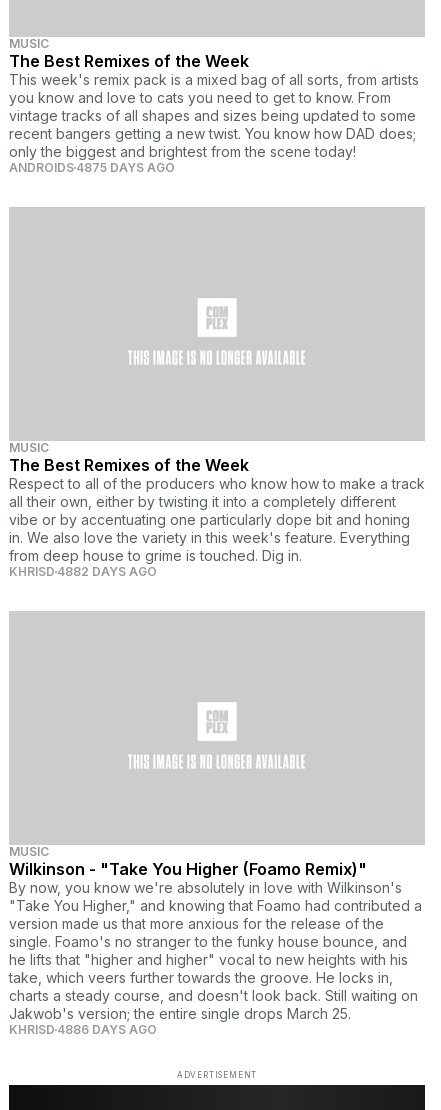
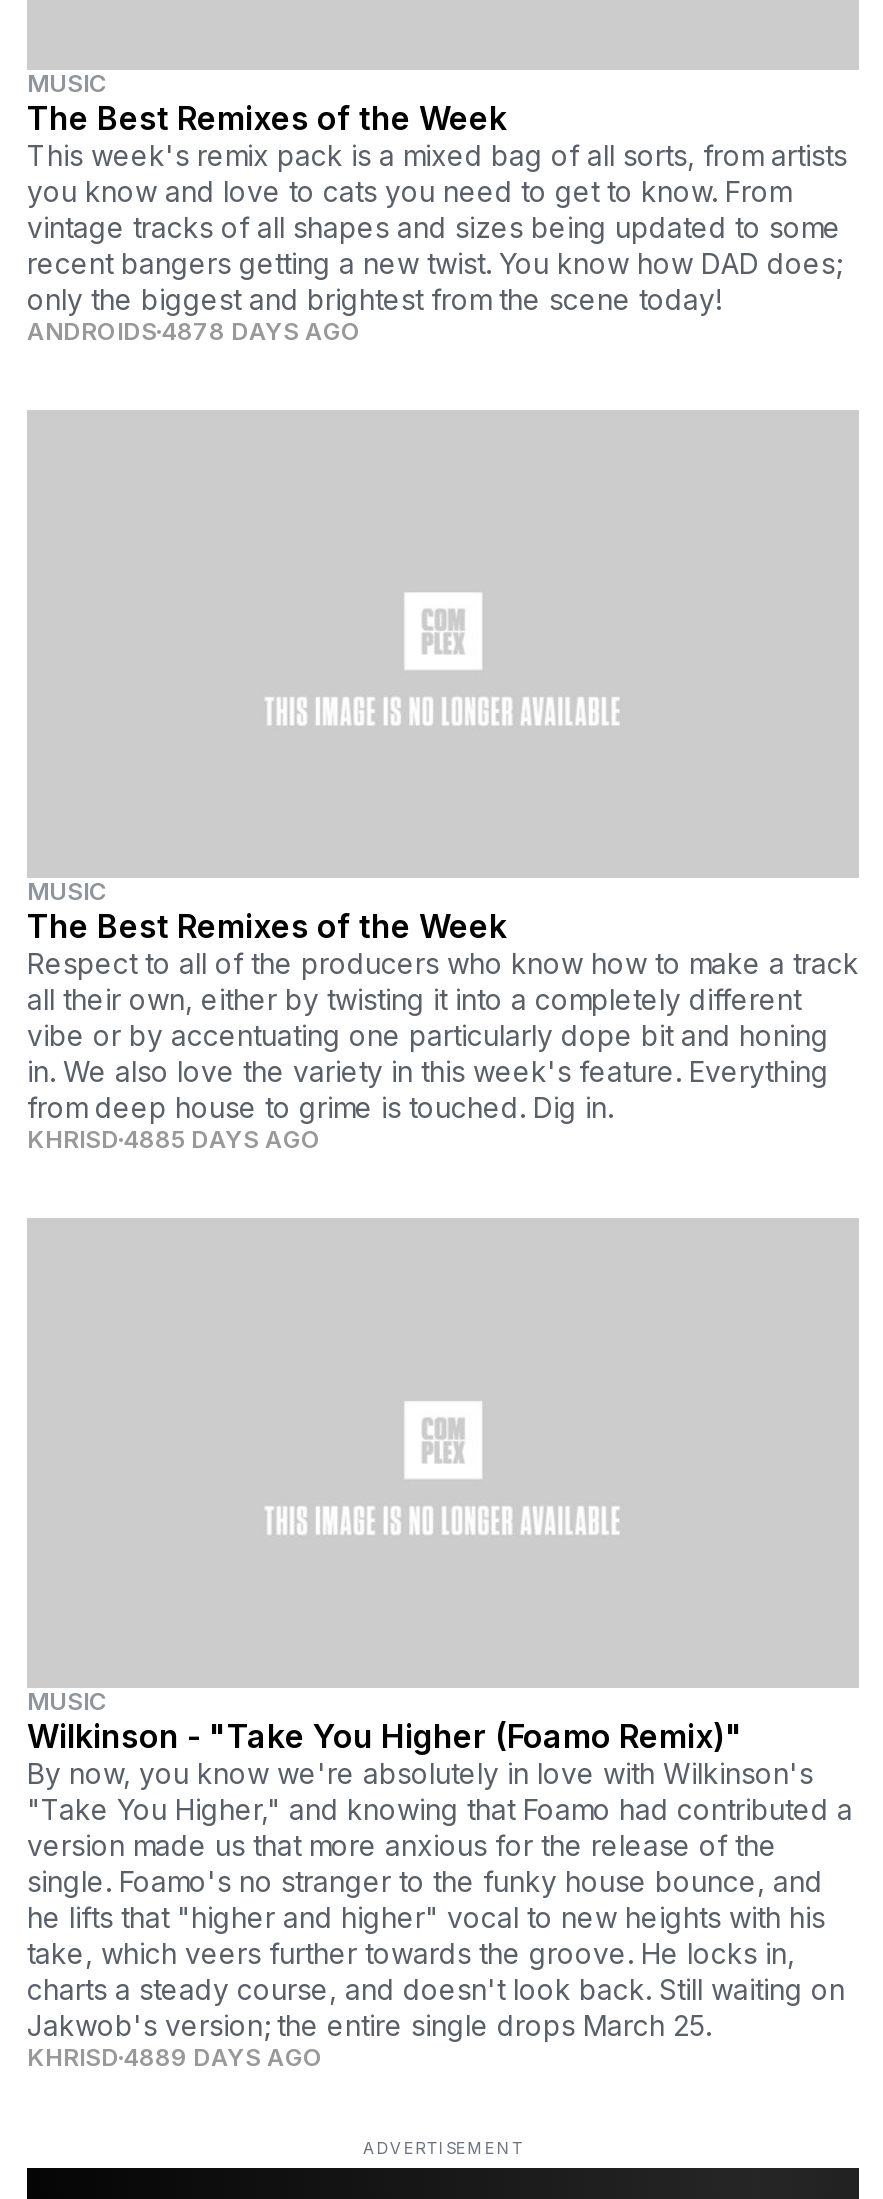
[9,159,175,174] ANDROIDS 4875 DAYS AGO -> [27,316,361,346] ANDROIDS 4878 DAYS AGO
[9,564,157,579] KHRISD 4882 DAYS AGO -> [27,1125,321,1155] KHRISD 4885 DAYS AGO
[9,1022,157,1037] KHRISD 4886 DAYS AGO -> [27,2041,323,2071] KHRISD 4889 DAYS AGO

